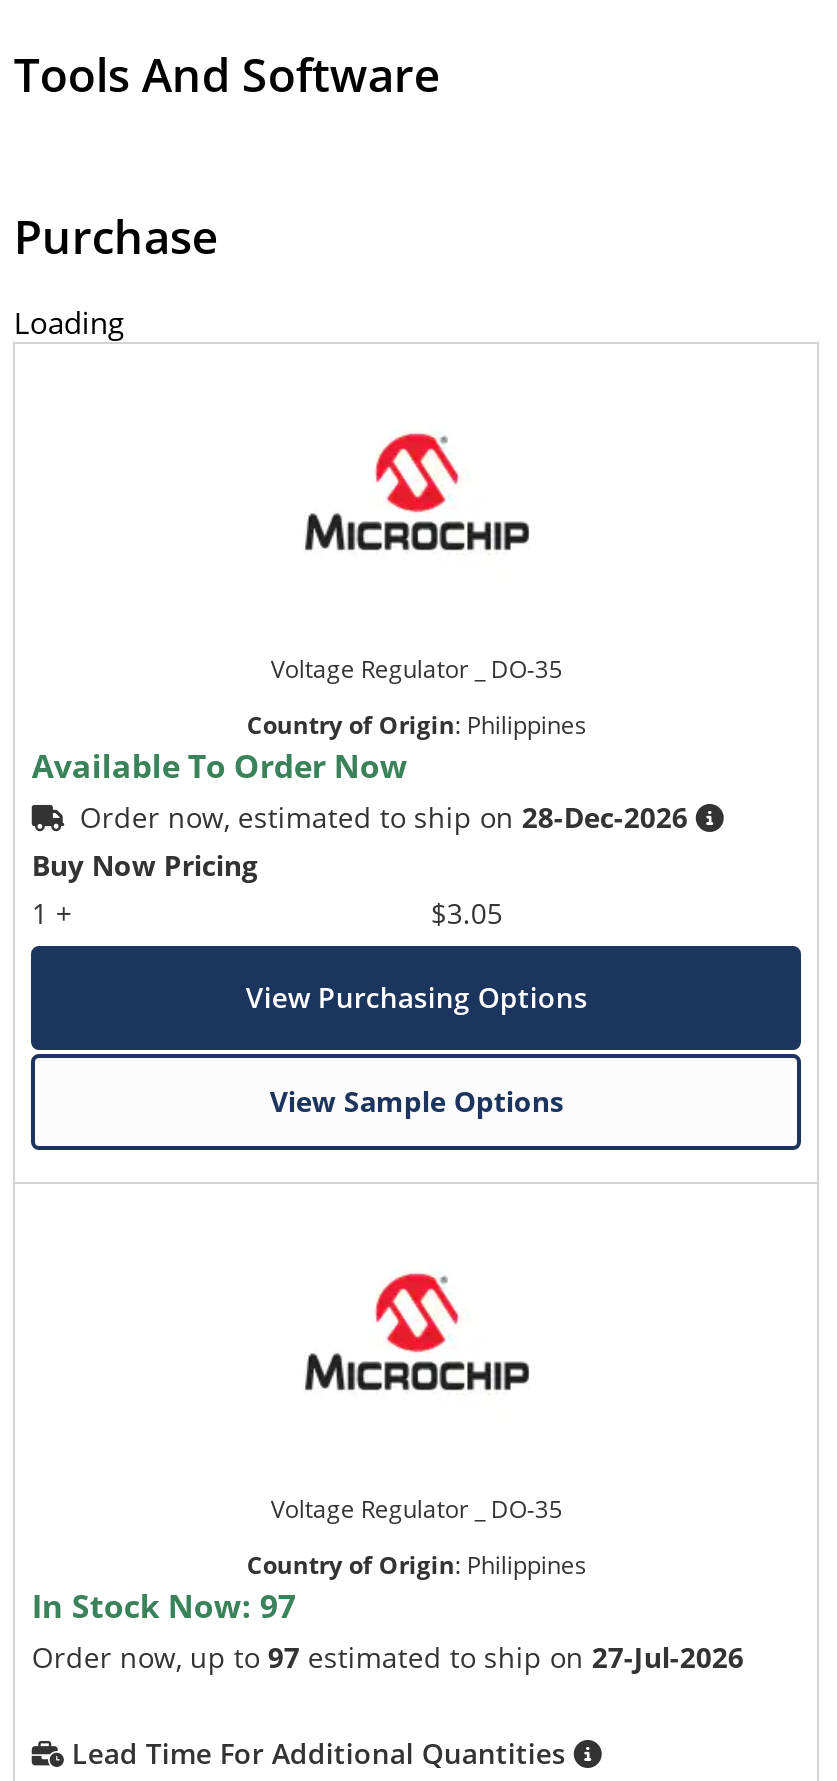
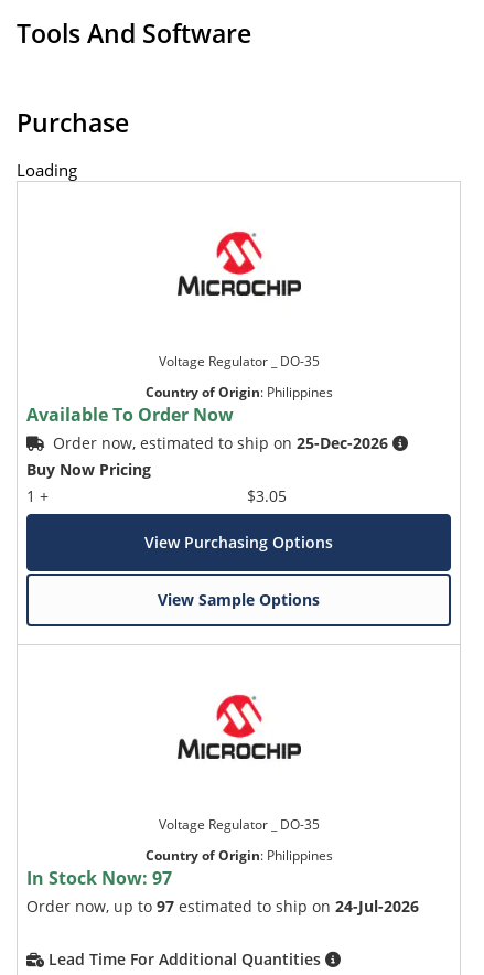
[80,797,688,835] Order now, estimated to ship on 28-Dec-2026 -> [53,432,389,453] Order now, estimated to ship on 25-Dec-2026
[32,1637,744,1675] Order now, up to 97 estimated to ship on 27-Jul-2026 -> [27,895,419,916] Order now, up to 97 estimated to ship on 24-Jul-2026

